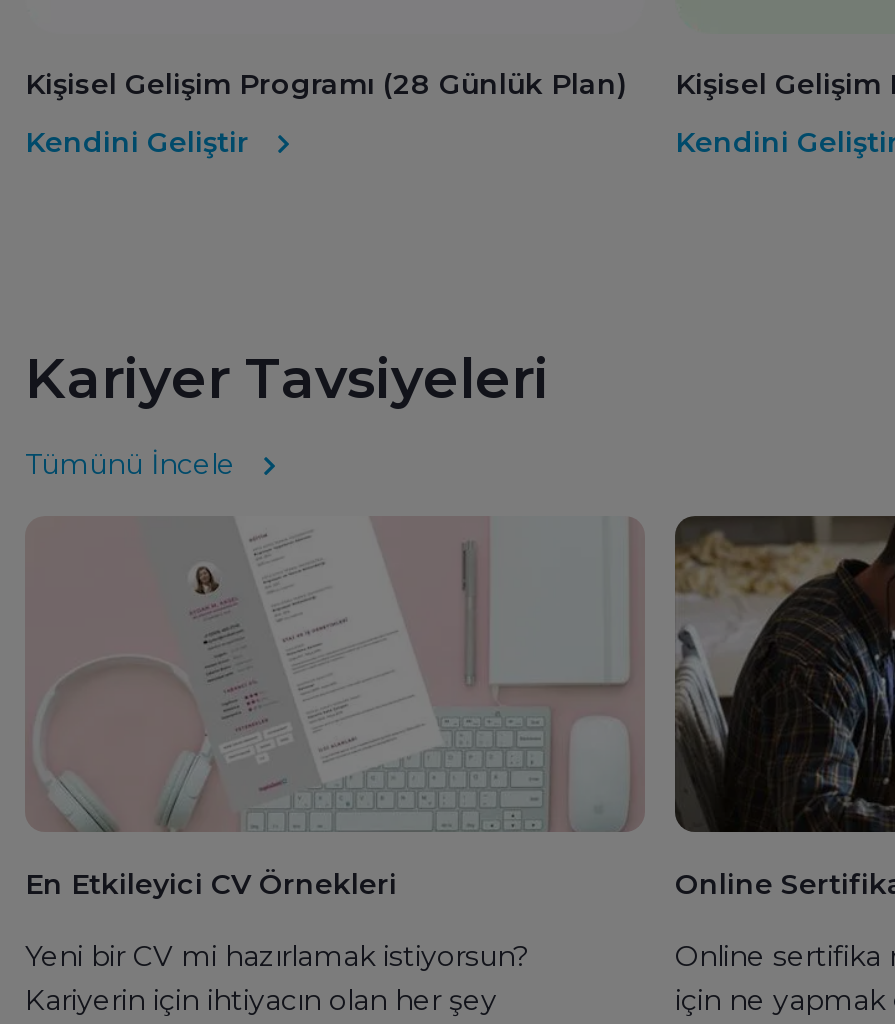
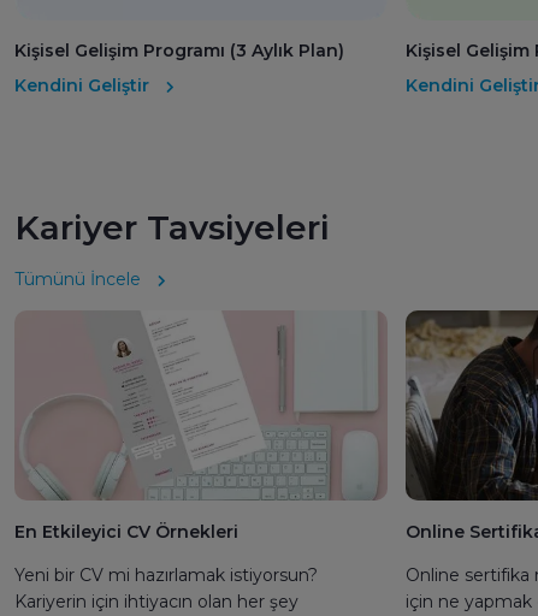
[25,67,627,103] Kişisel Gelişim Programı (28 Günlük Plan) -> [14,40,344,62] Kişisel Gelişim Programı (3 Aylık Plan)

